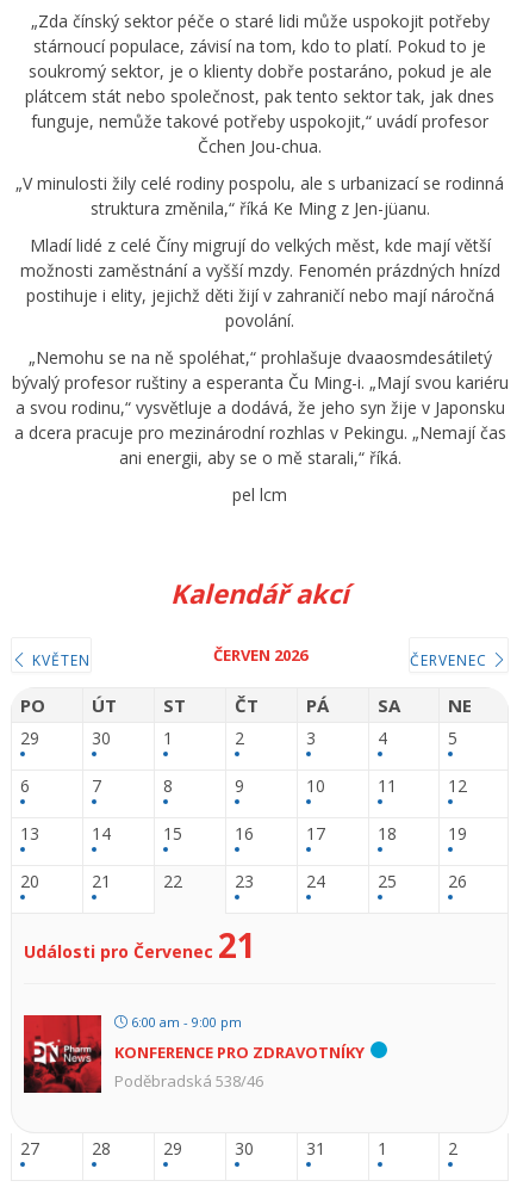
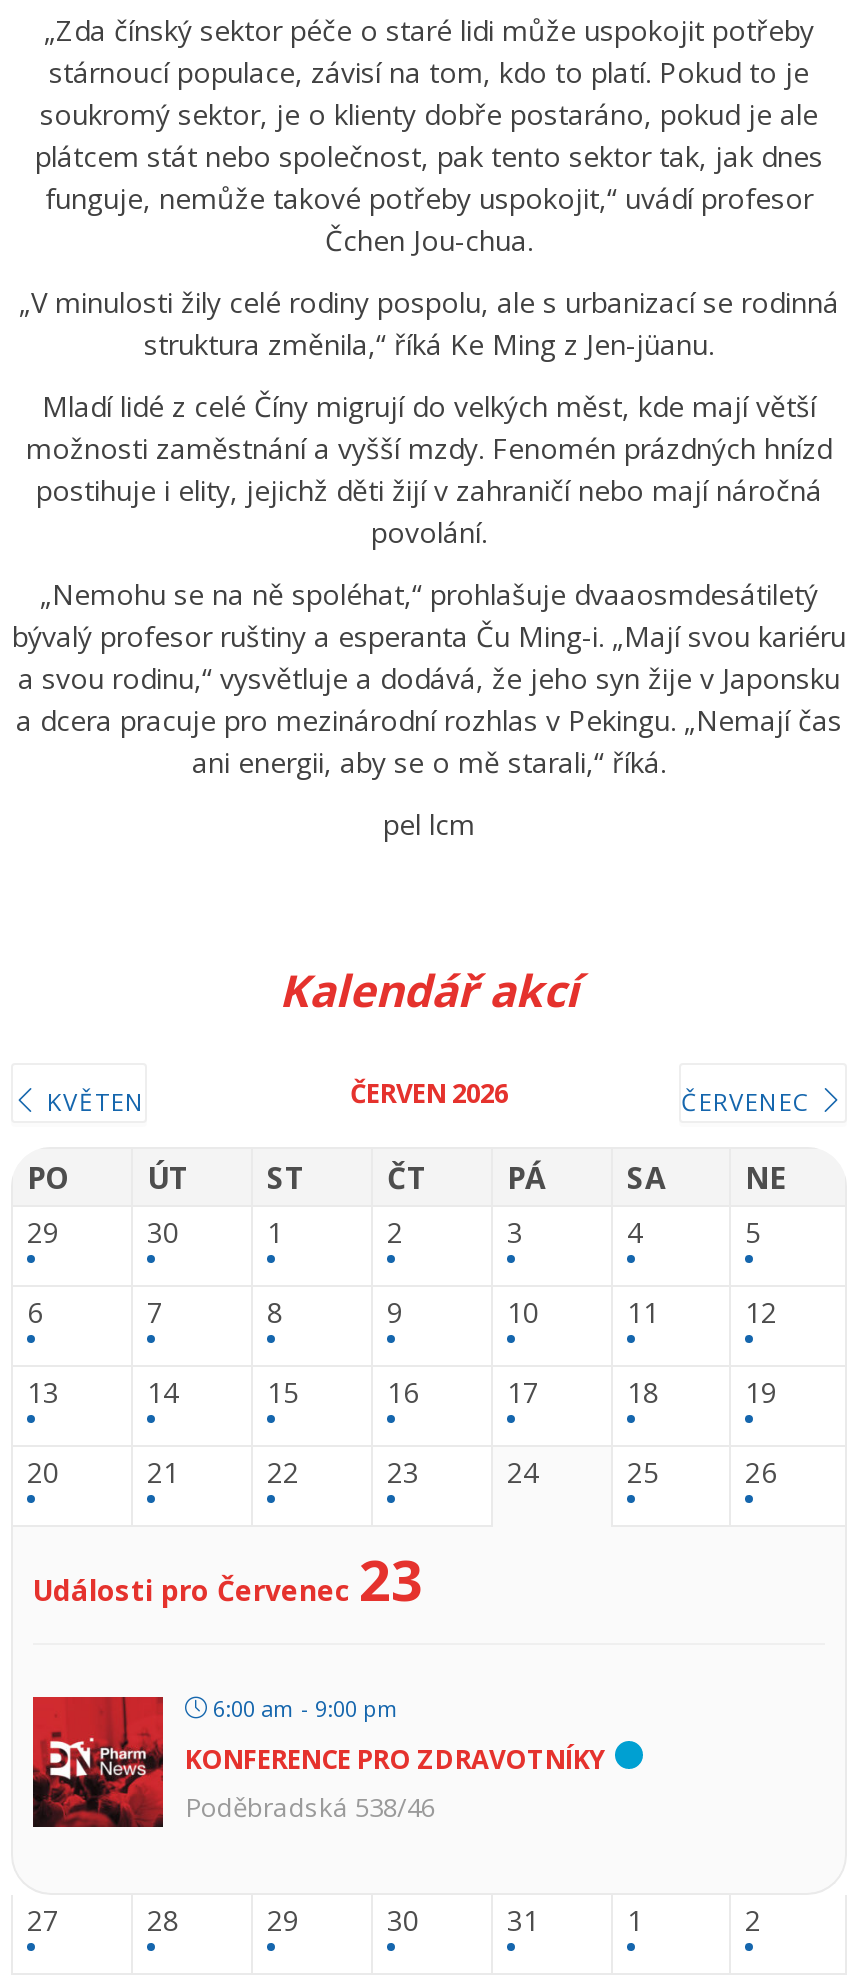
[24,922,256,967] Události pro Červenec 21 -> [33,1541,423,1617] Události pro Červenec 23

